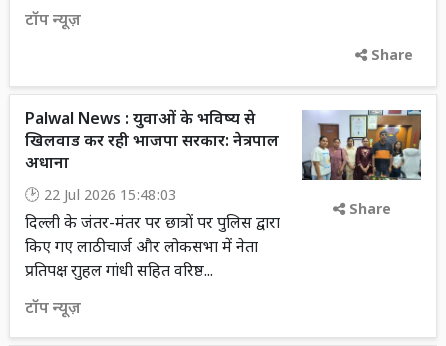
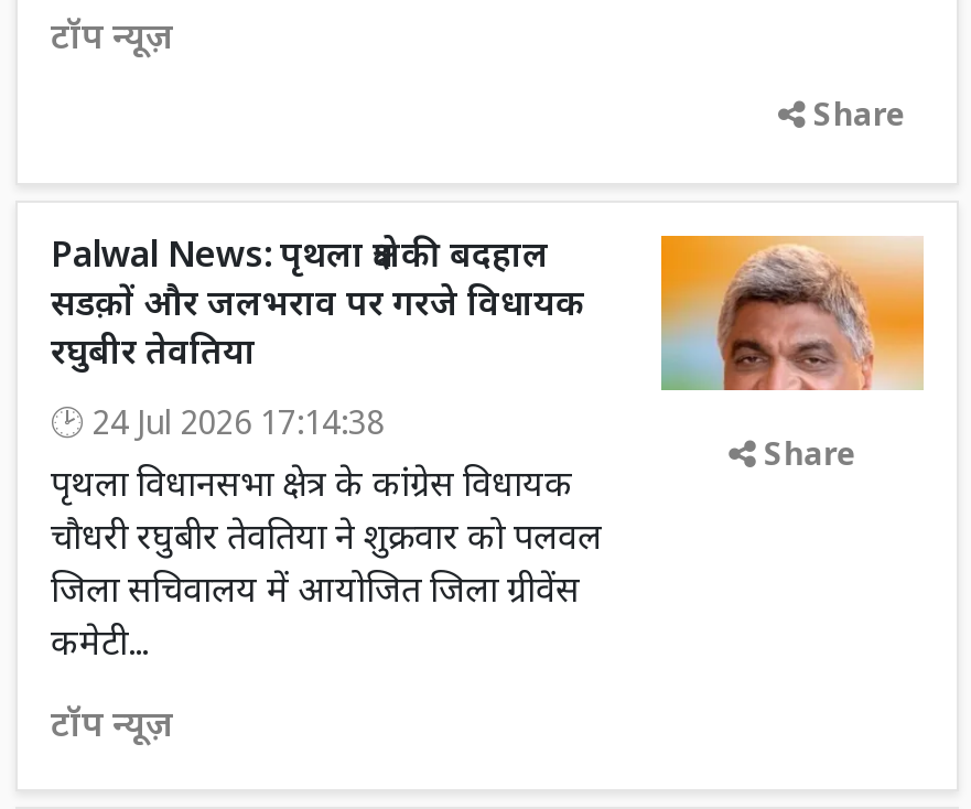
[25,110,279,175] Palwal News : युवाओं के भविष्य से | खिलवाड कर रही भाजपा सरकार: नेत्रपाल | अधाना -> [51,236,584,379] Palwal News: पृथला क्षेत्र की बदहाल | सडक़ों और जलभराव पर गरजे विधायक | रघुबीर तेवतिया
[25,109,422,283] [image] | 22 Jul 2026 15:48:03 | दिल्ली के जंतर-मंतर पर छात्रों पर पुलिस द्वारा | किए गए लाठीचार्ज और लोकसभा में नेता | प्रतिपक्ष राुहल गांधी सहित वरिष्ठ... -> [51,234,926,670] [image] | 24 Jul 2026 17:14:38 | पृथला विधानसभा क्षेत्र के कांग्रेस विधायक | चौधरी रघुबीर तेवतिया ने शुक्रवार को पलवल | जिला सचिवालय में आयोजित जिला ग्रीवेंस | कमेटी...

